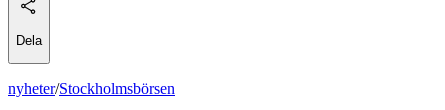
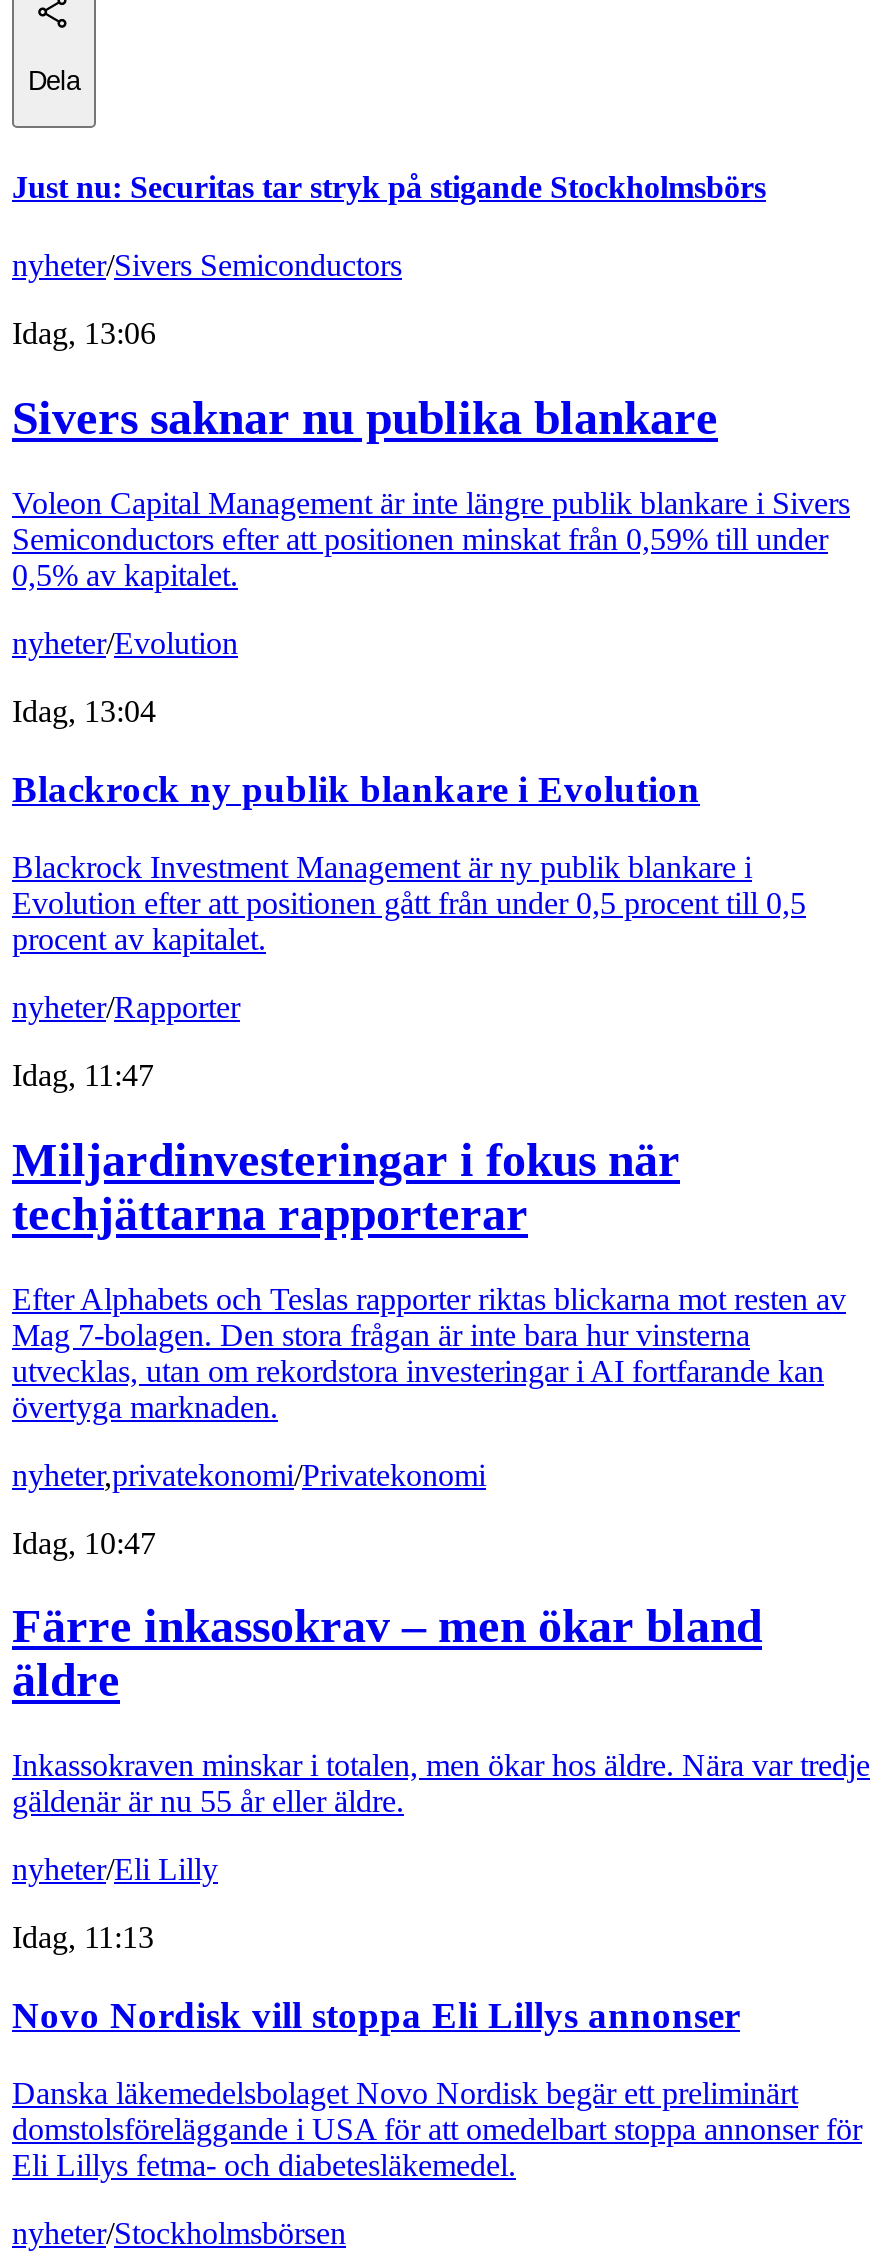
none -> [12,170,870,2182] Just nu: Securitas tar stryk på stigande Stockholmsbörs | nyheter/Sivers Semiconductors | Idag, 13:06 | Sivers saknar nu publika blankare | Voleon Capital Management är inte längre publik blankare i Sivers | Semiconductors efter att positionen minskat från 0,59% till under | 0,5% av kapitalet. | nyheter/Evolution | Idag, 13:04 | Blackrock ny publik blankare i Evolution | Blackrock Investment Management är ny publik blankare i | Evolution efter att positionen gått från under 0,5 procent till 0,5 | procent av kapitalet. | nyheter/Rapporter | Idag, 11:47 | Miljardinvesteringar i fokus när | techjättarna rapporterar | Efter Alphabets och Teslas rapporter riktas blickarna mot resten av | Mag 7-bolagen. Den stora frågan är inte bara hur vinsterna | utvecklas, utan om rekordstora investeringar i AI fortfarande kan | övertyga marknaden. | nyheter,privatekonomi/Privatekonomi | Idag, 10:47 | Färre inkassokrav – men ökar bland | äldre | Inkassokraven minskar i totalen, men ökar hos äldre. Nära var tredje | gäldenär är nu 55 år eller äldre. | nyheter/Eli Lilly | Idag, 11:13 | Novo Nordisk vill stoppa Eli Lillys annonser | Danska läkemedelsbolaget Novo Nordisk begär ett preliminärt | domstolsföreläggande i USA för att omedelbart stoppa annonser för | Eli Lillys fetma- och diabetesläkemedel.

